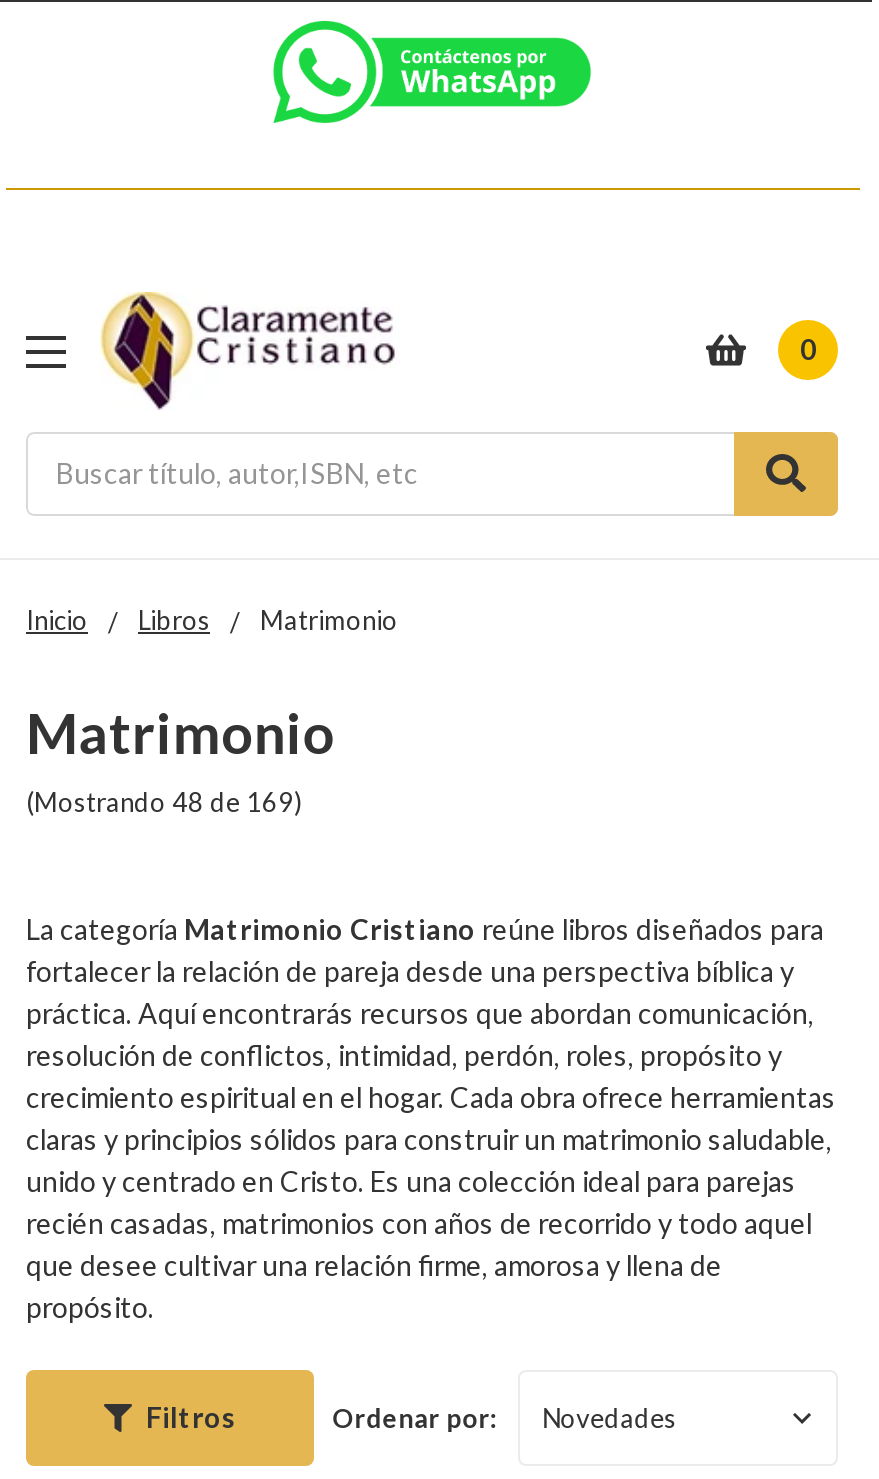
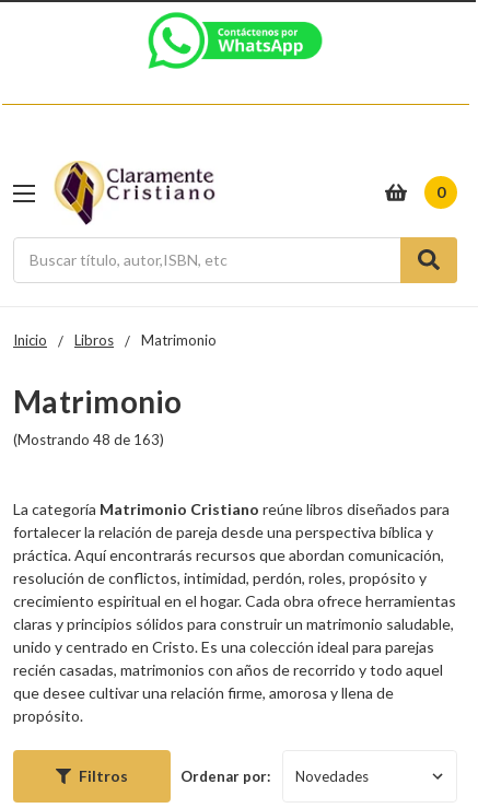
[26,786,302,818] (Mostrando 48 de 169) -> [13,431,164,448] (Mostrando 48 de 163)

